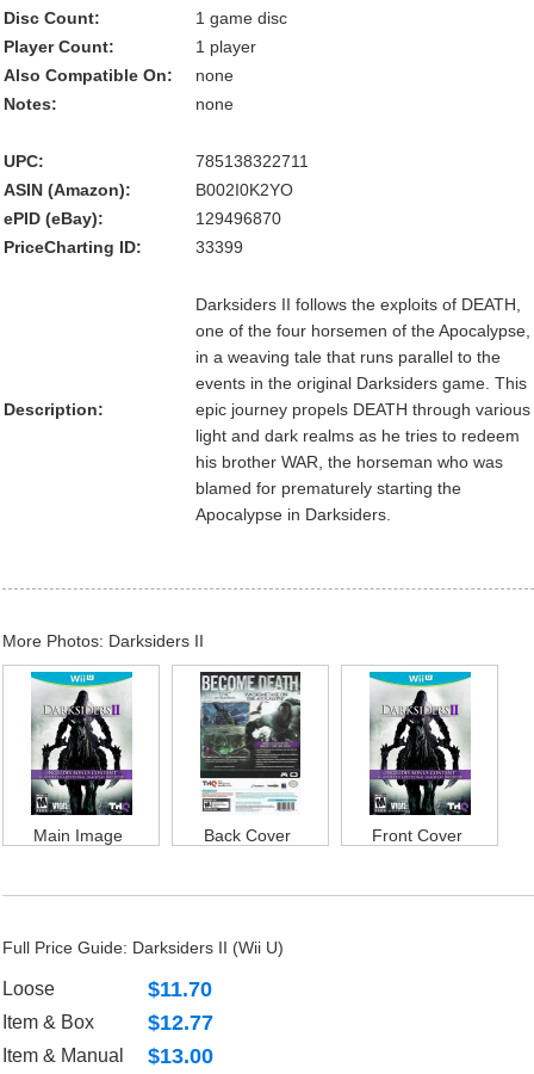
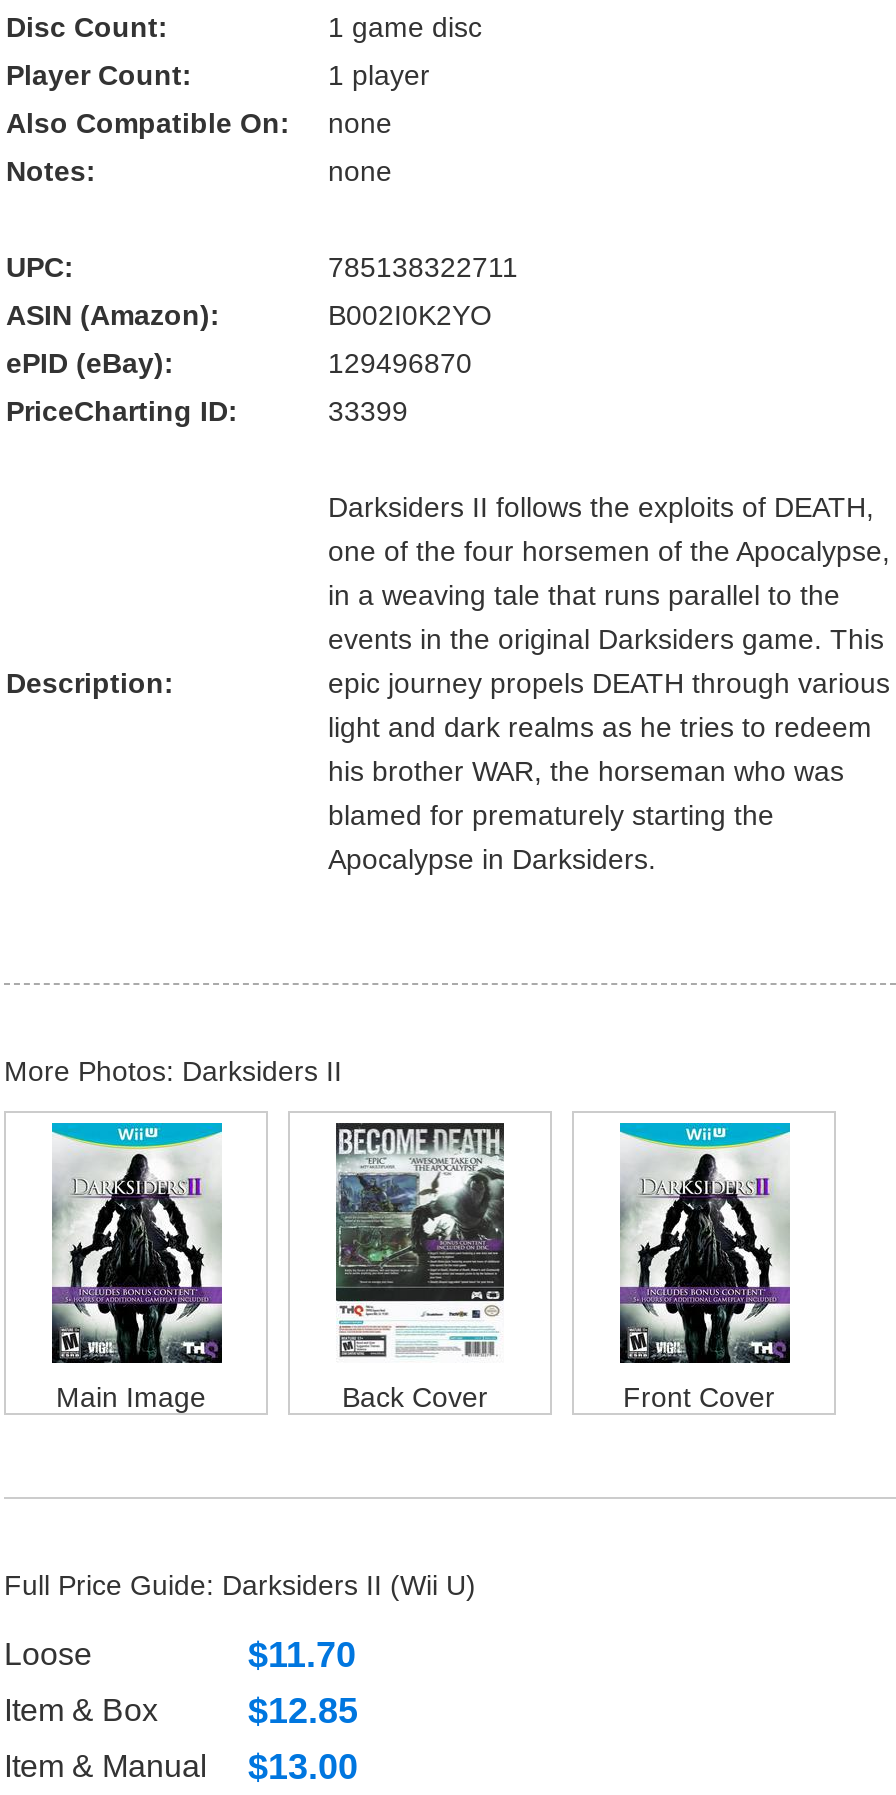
[148,1010,213,1034] $12.77 -> [248,1690,358,1730] $12.85

